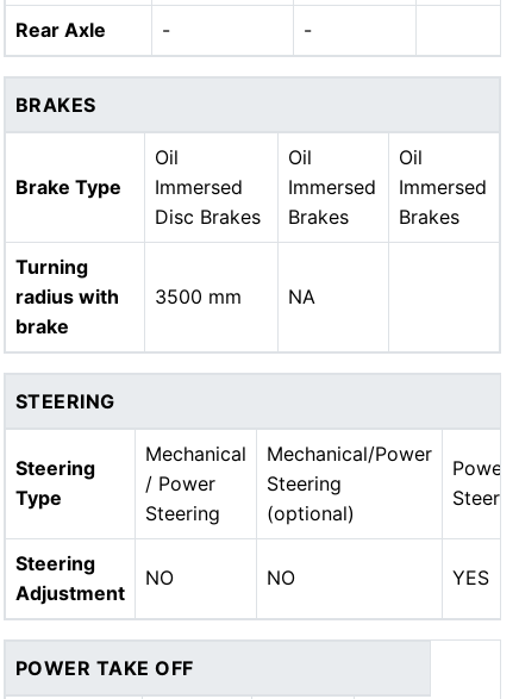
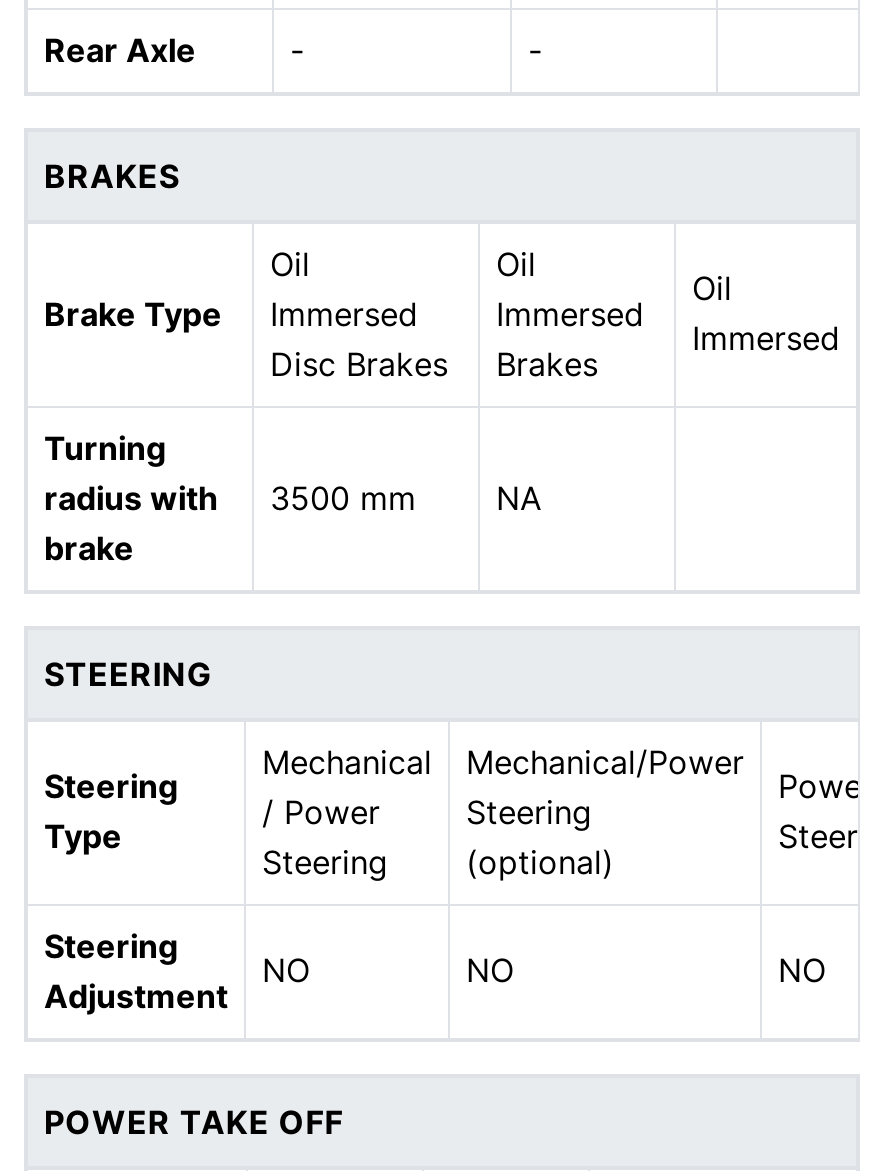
[399,204,459,228] Brakes -> none
[452,565,489,589] YES -> [778,949,826,989] NO

